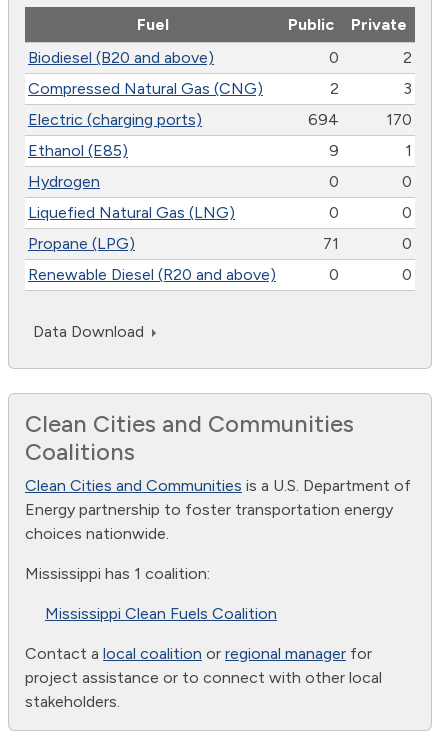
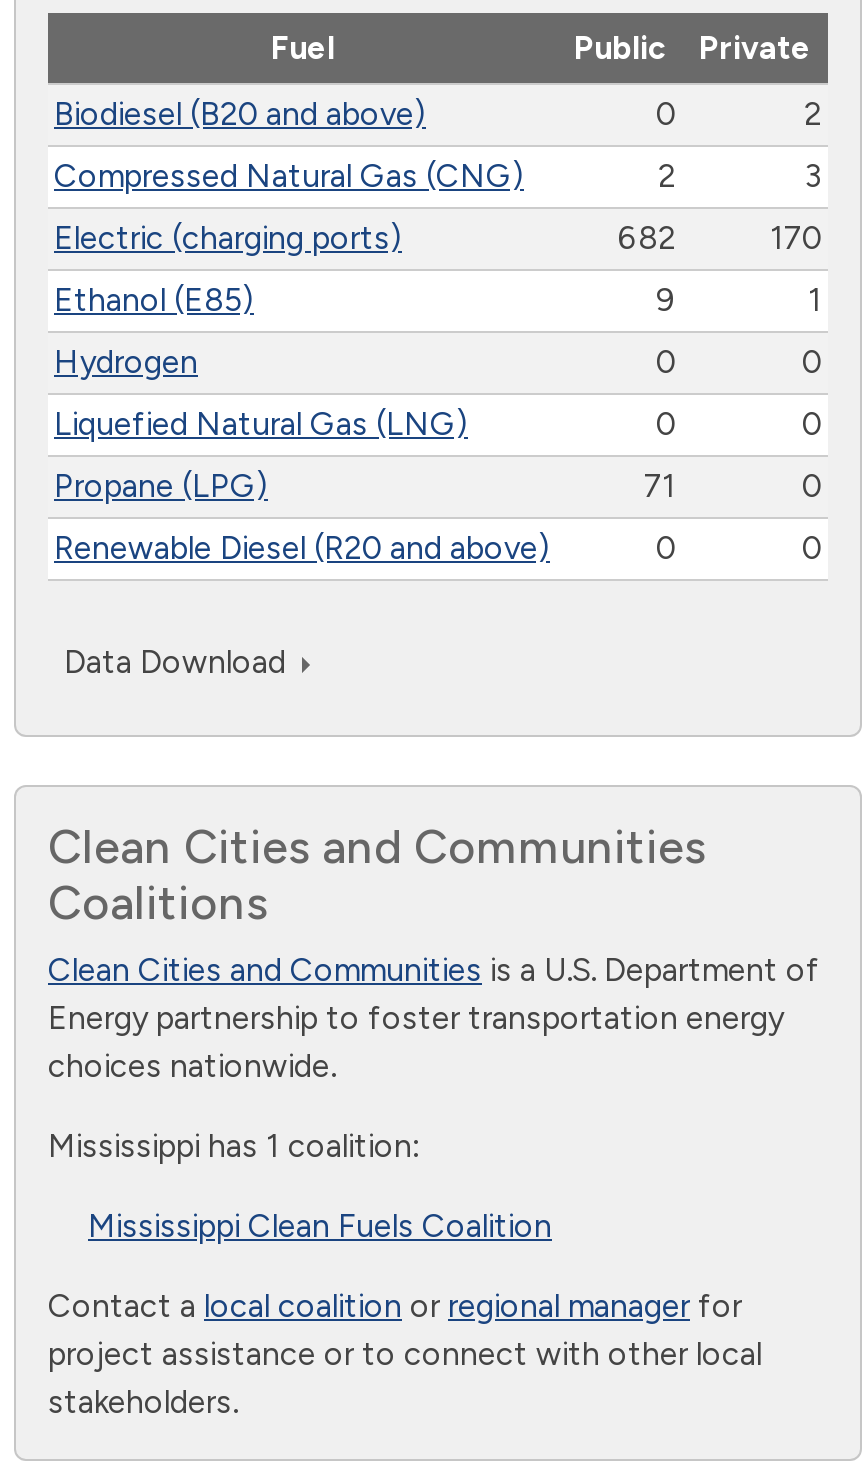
[308,110,339,129] 694 -> [618,219,676,257] 682

